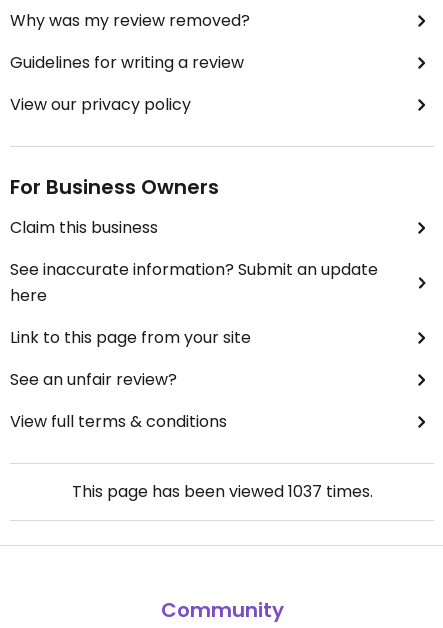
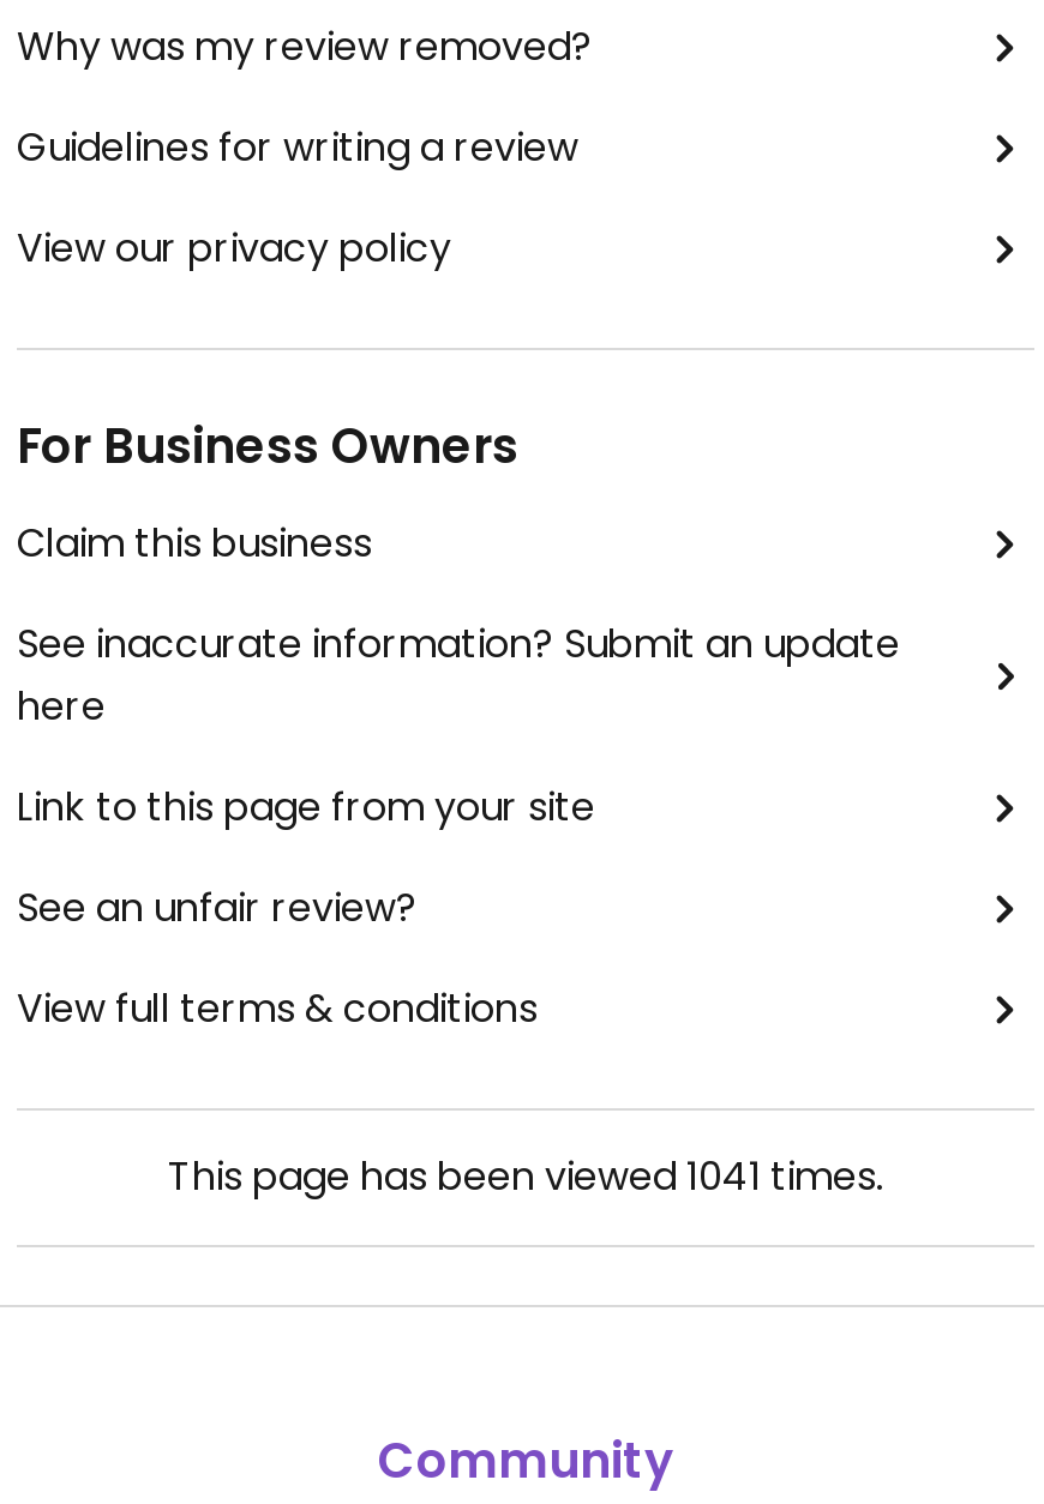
[71,480,372,503] This page has been viewed 1037 times. -> [168,1149,883,1204] This page has been viewed 1041 times.

